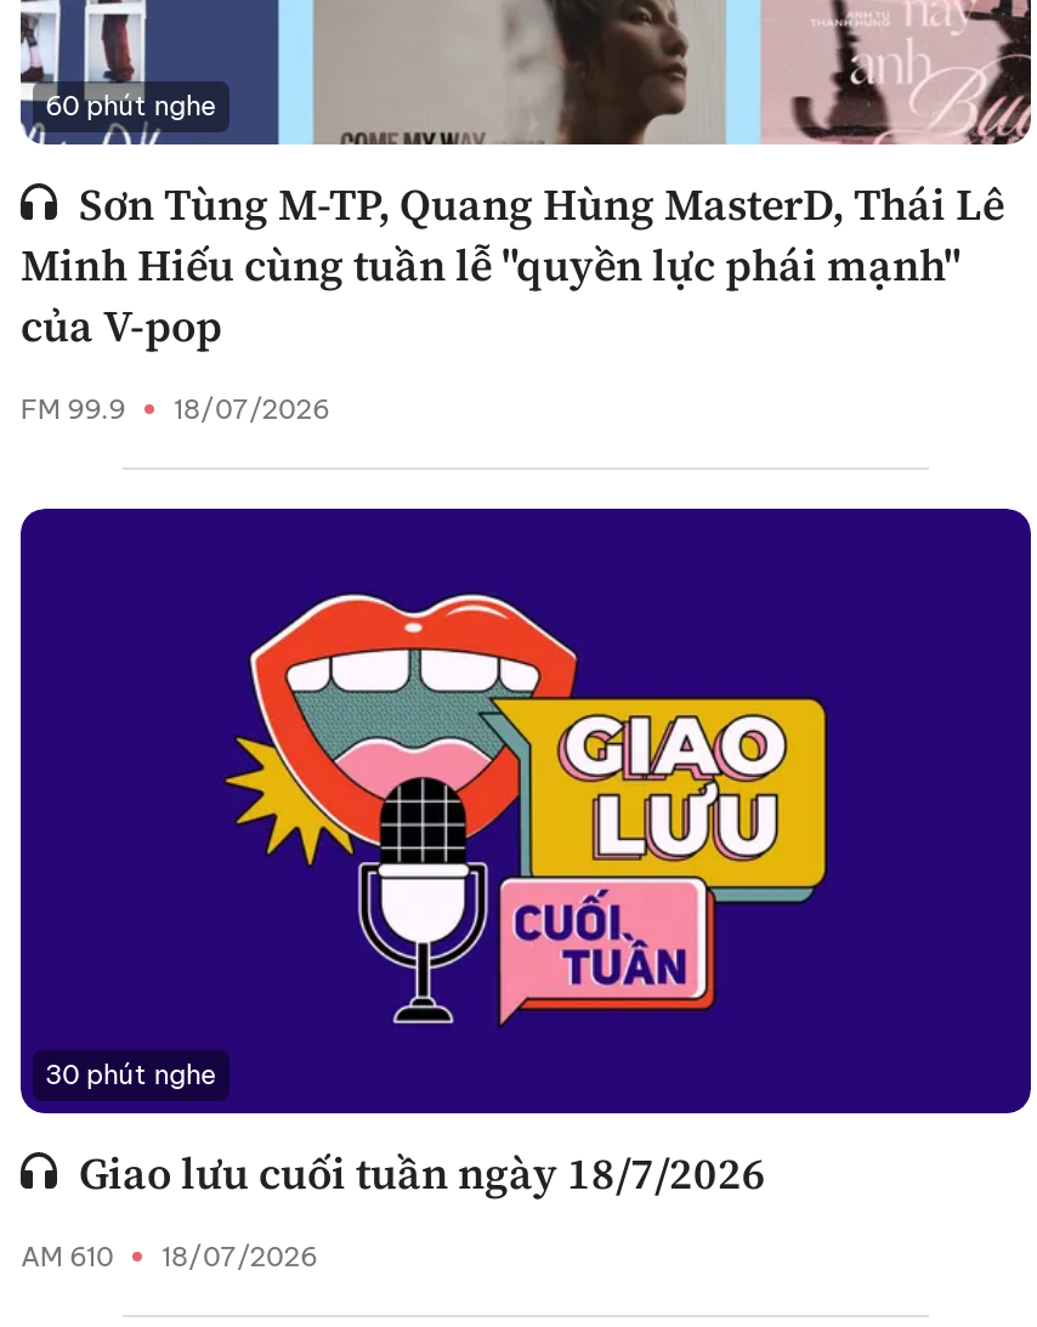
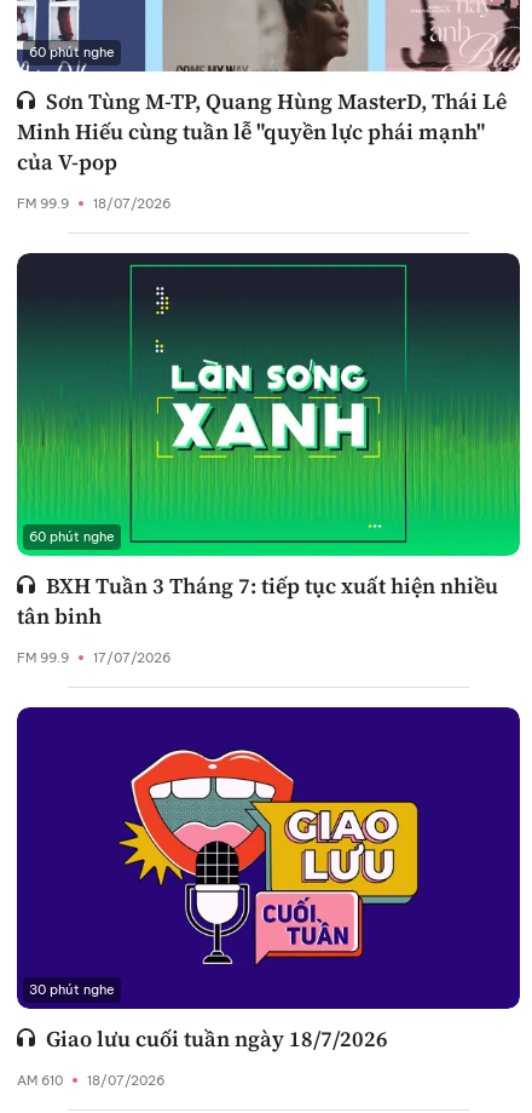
none -> [16,252,521,666] [image] | 60 phút nghe | BXH Tuần 3 Tháng 7: tiếp tục xuất hiện nhiều | tân binh | FM 99.9 | 17/07/2026

